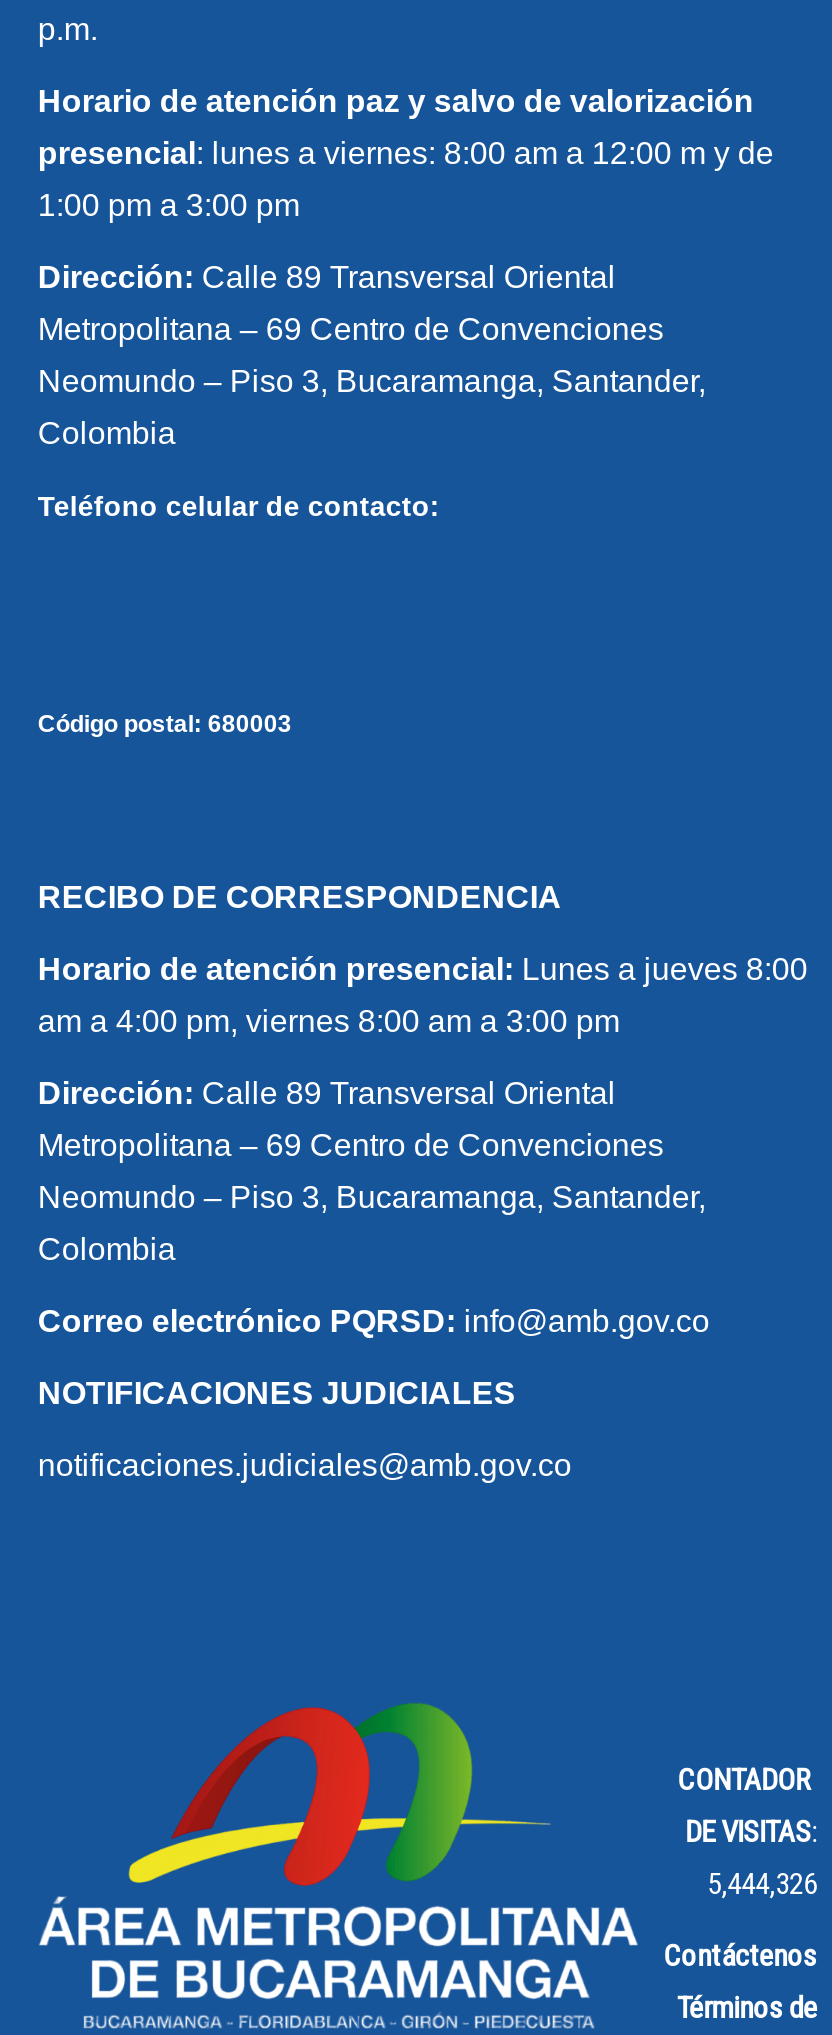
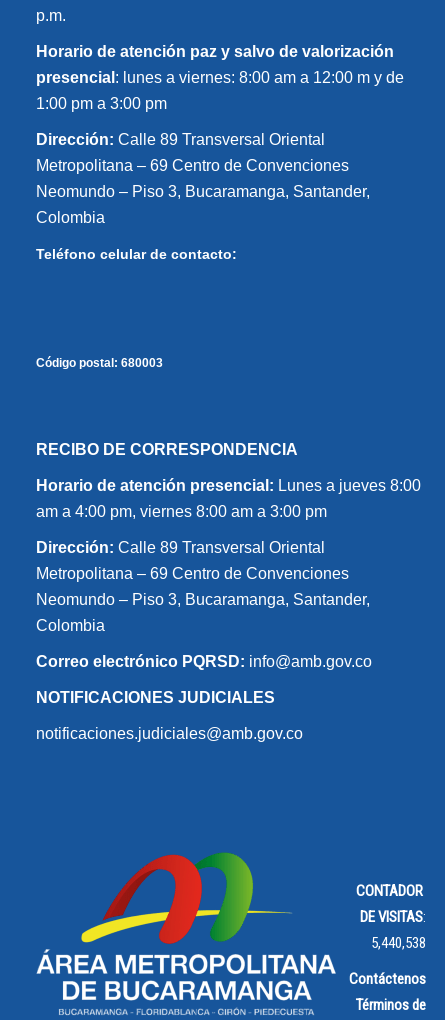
[707,1865,817,1901] 5,444,326 -> [371,933,426,951] 5,440,538

